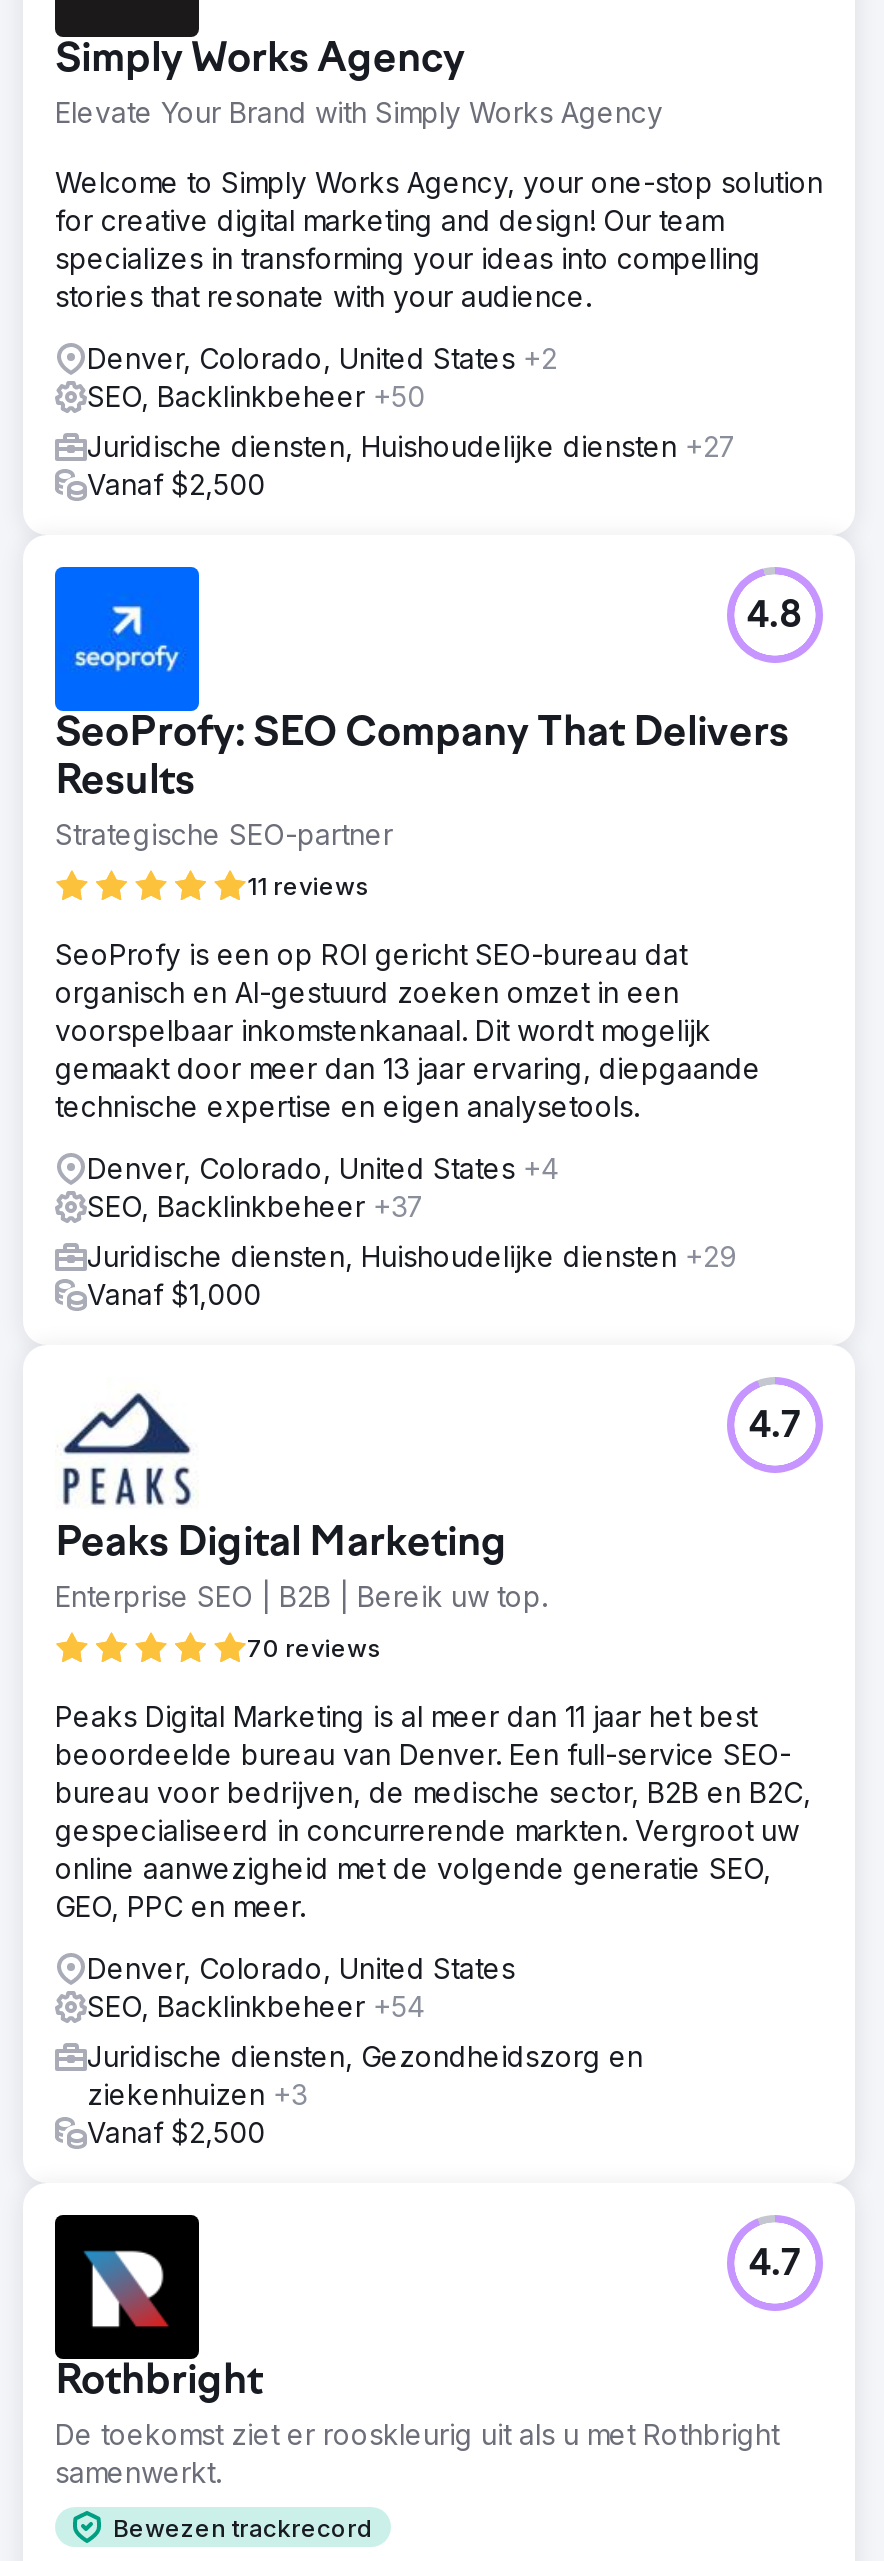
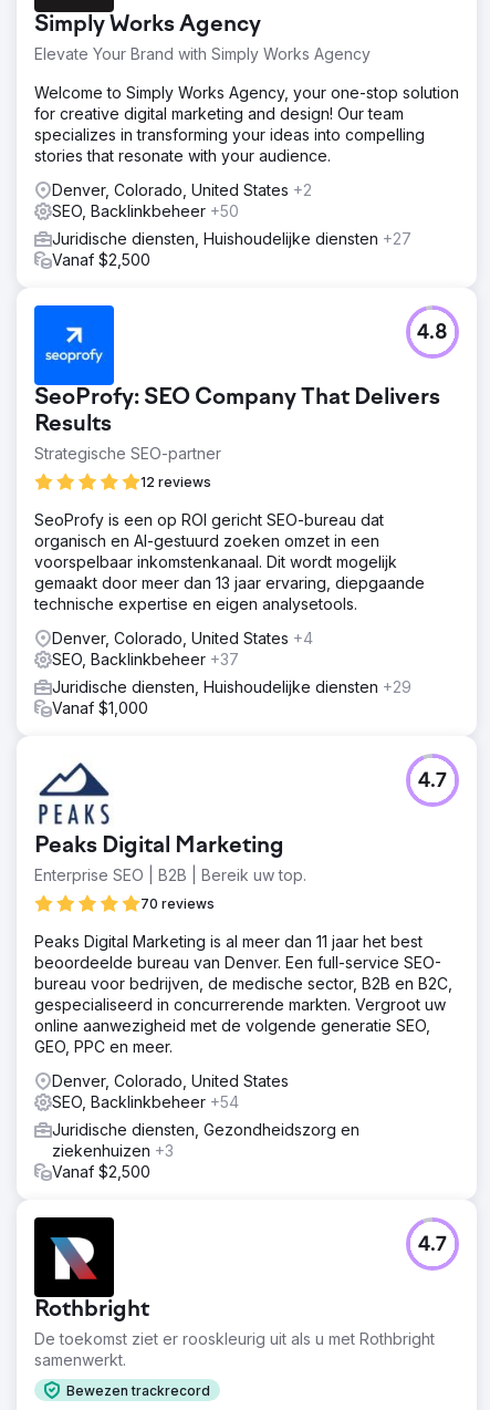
[247,871,369,901] 11 reviews -> [140,474,211,490] 12 reviews

